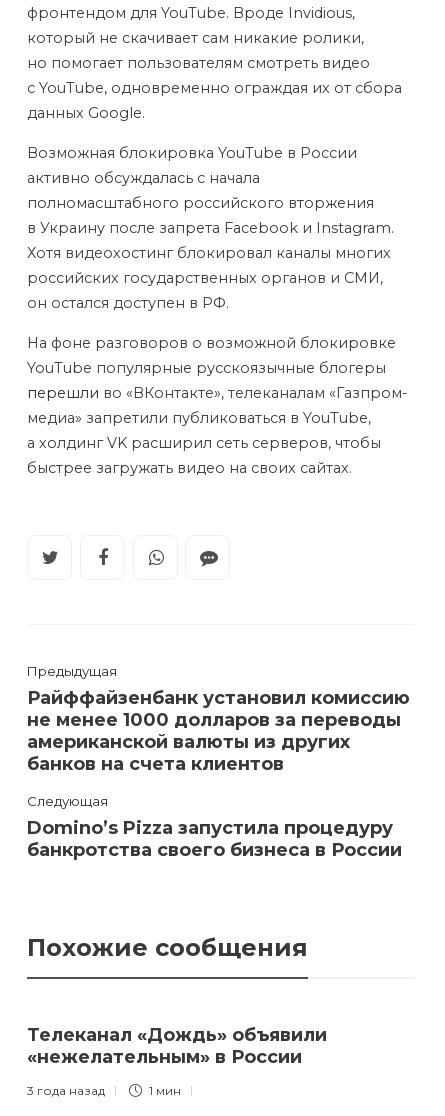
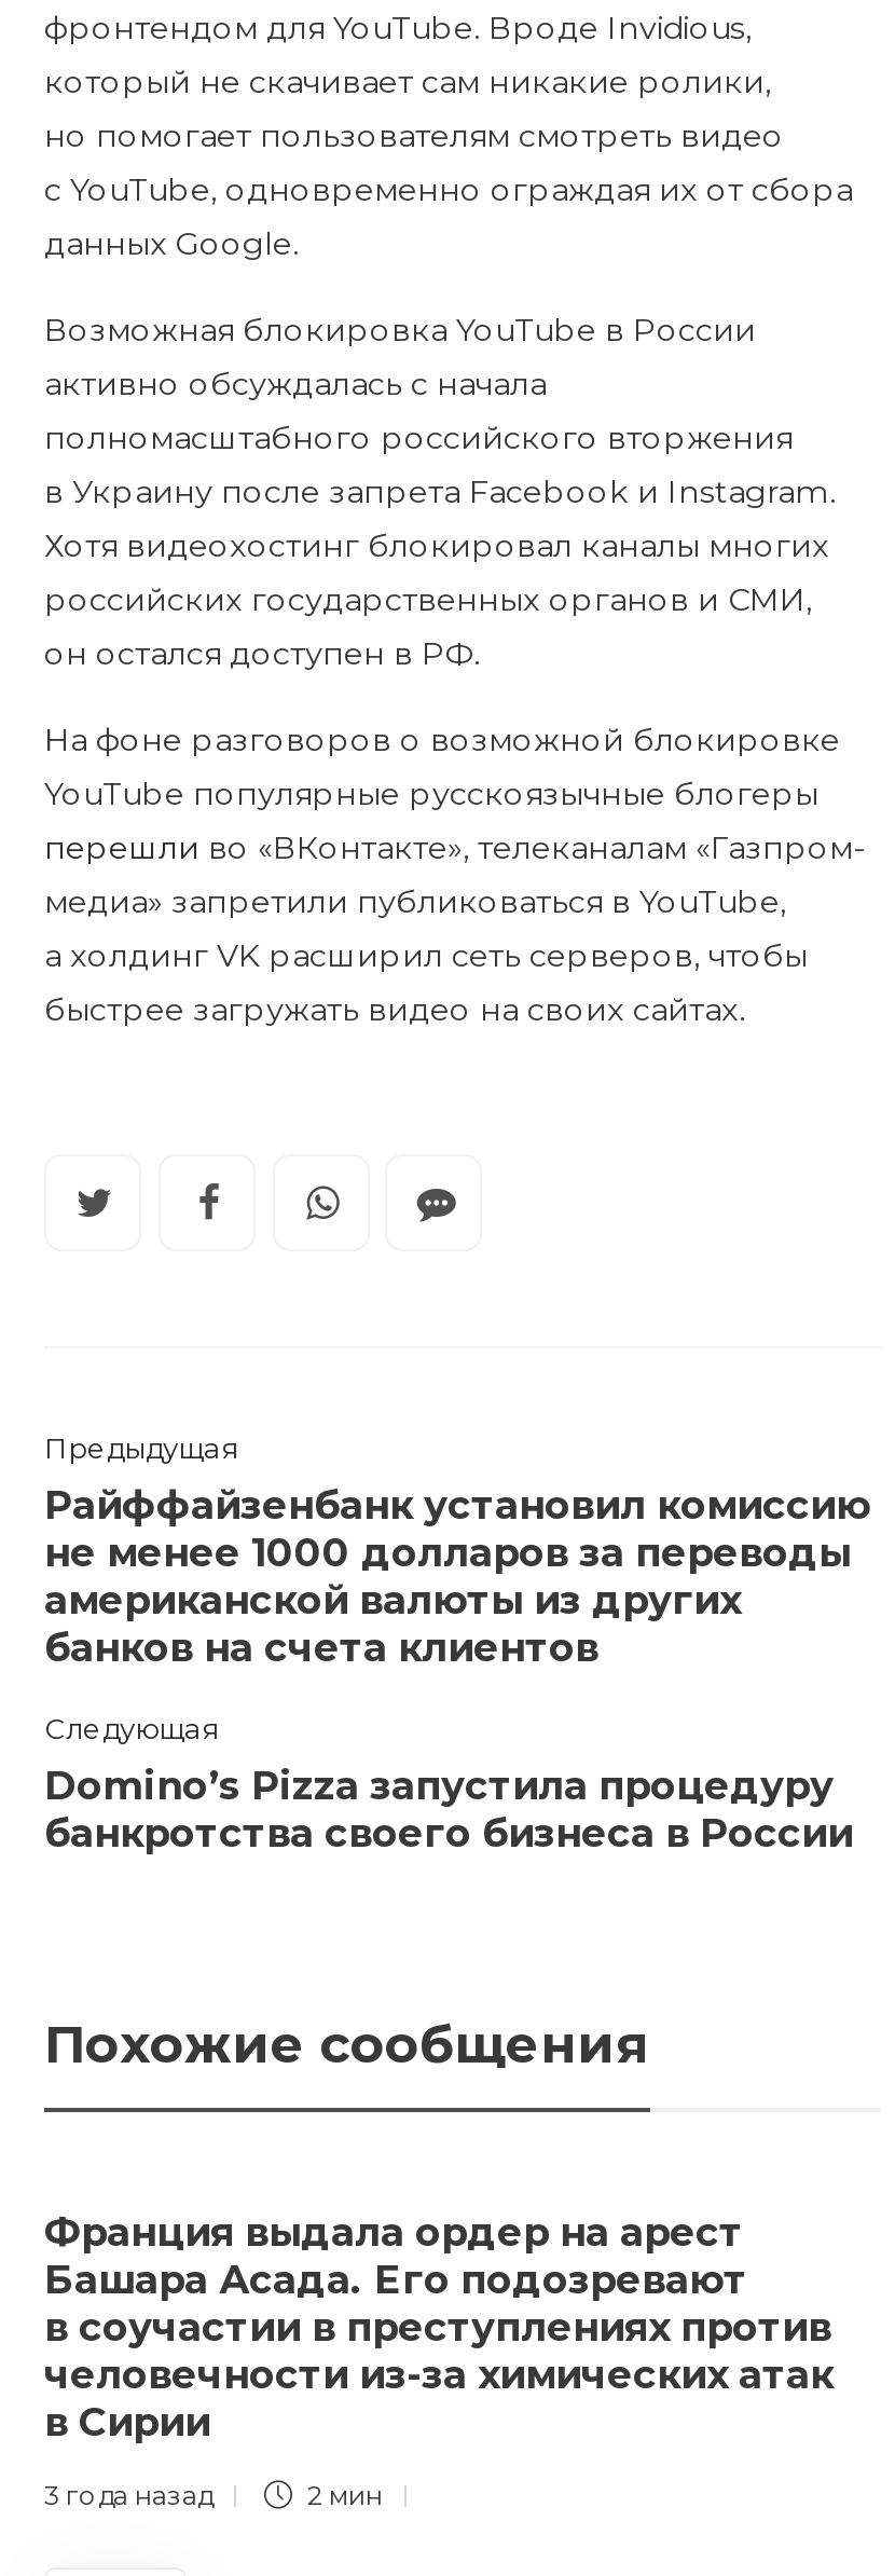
[27,1024,327,1068] Телеканал «Дождь» объявили | «нежелательным» в России -> [44,2209,834,2446] Франция выдала ордер на арест | Башара Асада. Его подозревают | в соучастии в преступлениях против | человечности из-за химических атак | в Сирии
[146,1083,181,1098] 1 мин -> [301,2478,383,2511] 2 мин

